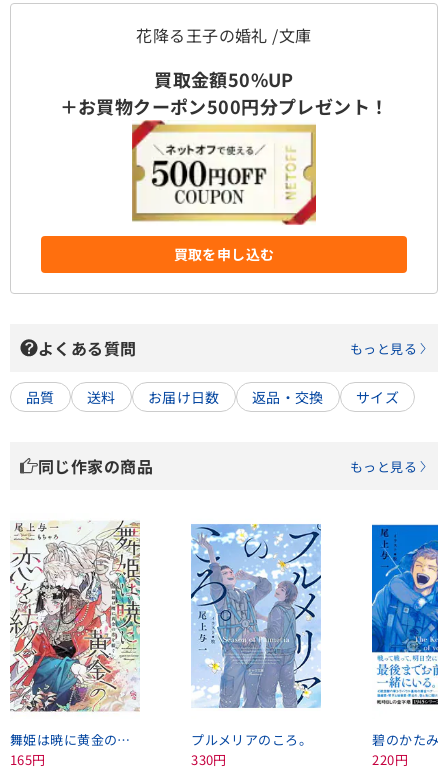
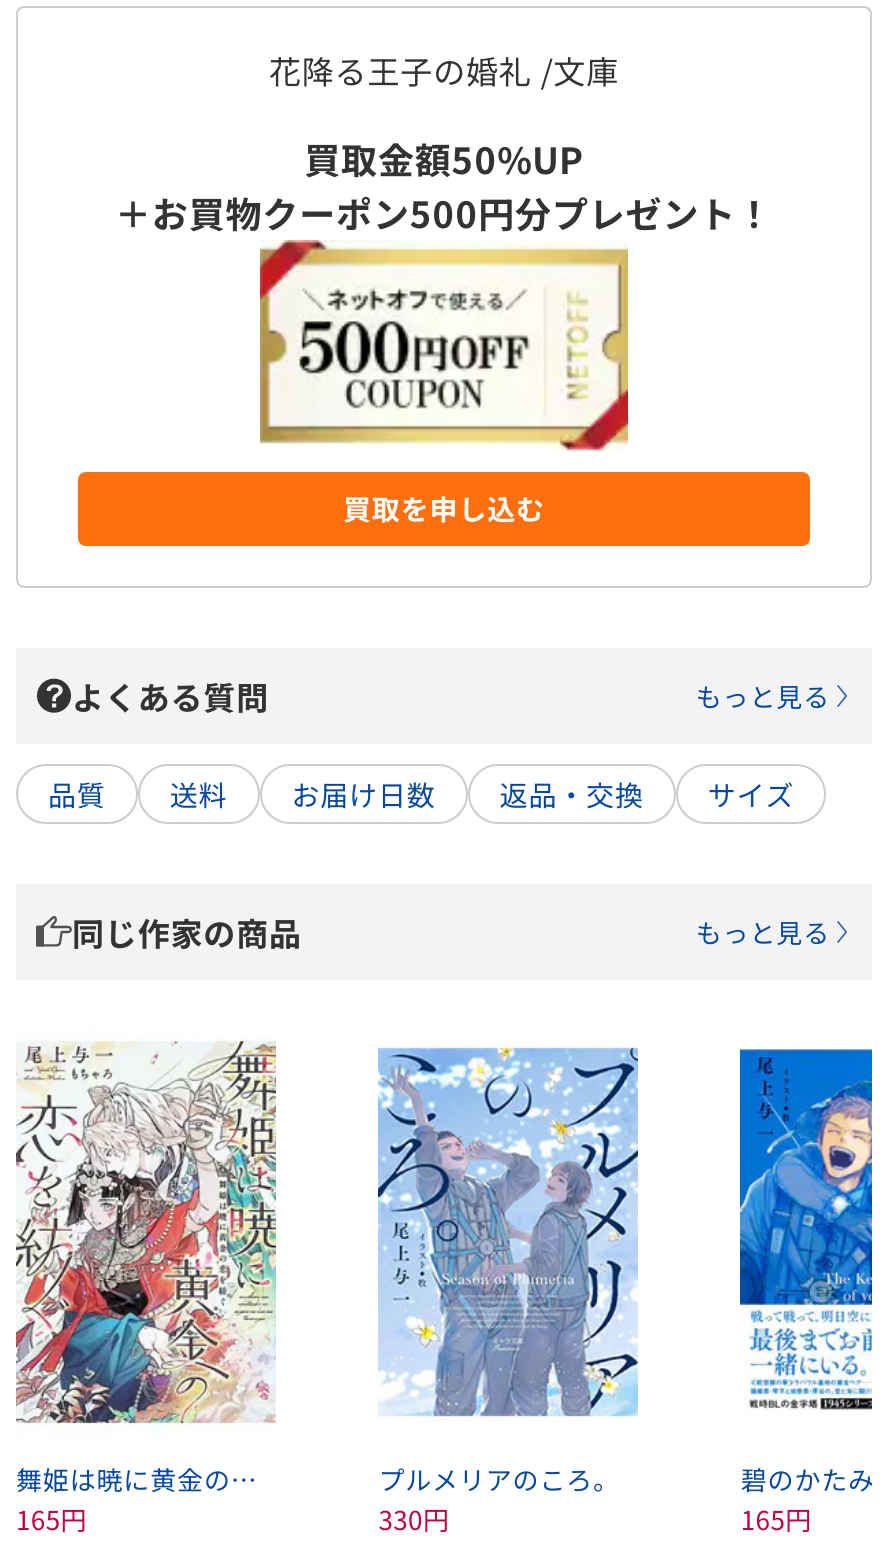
[372,750,408,769] 220円 -> [741,1500,812,1538] 165円

